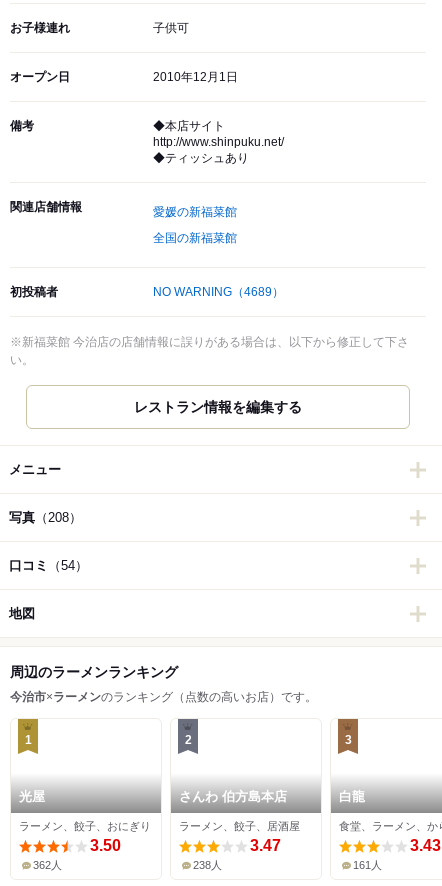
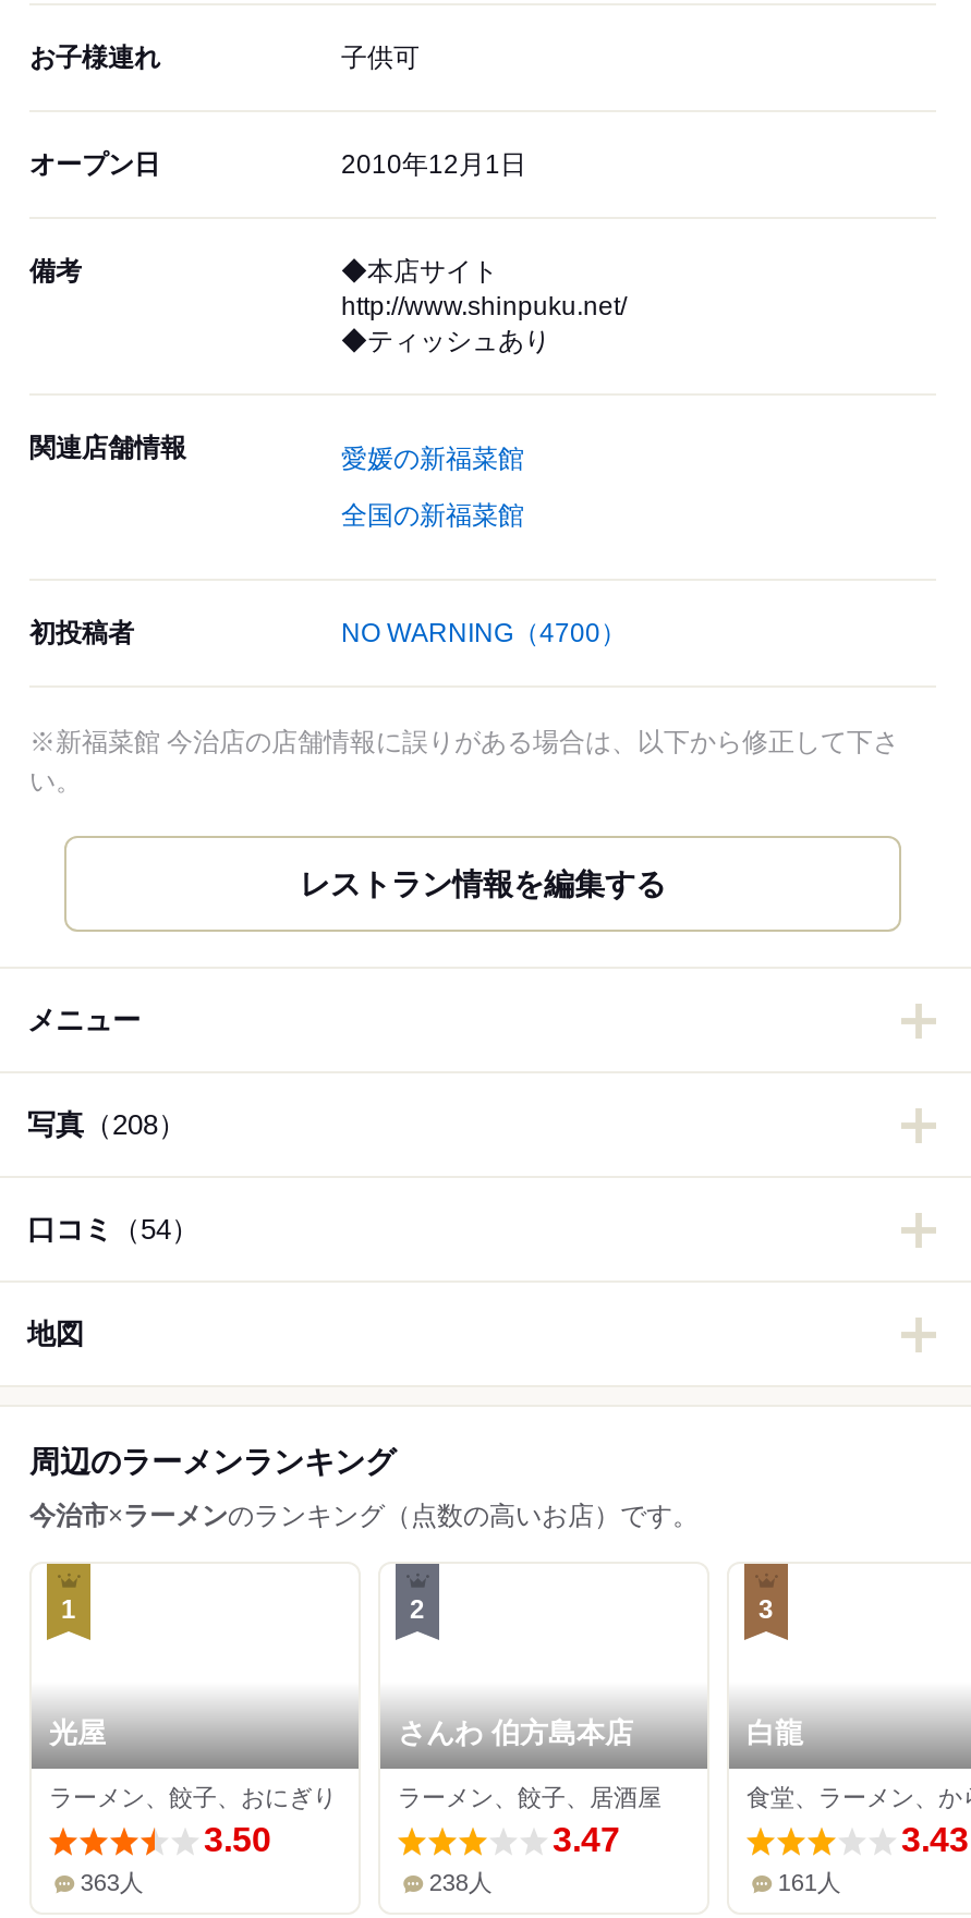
[153,285,284,299] NO WARNING（4689） -> [341,619,627,649] NO WARNING（4700）
[33,859,62,871] 362人 -> [80,1870,144,1896] 363人

